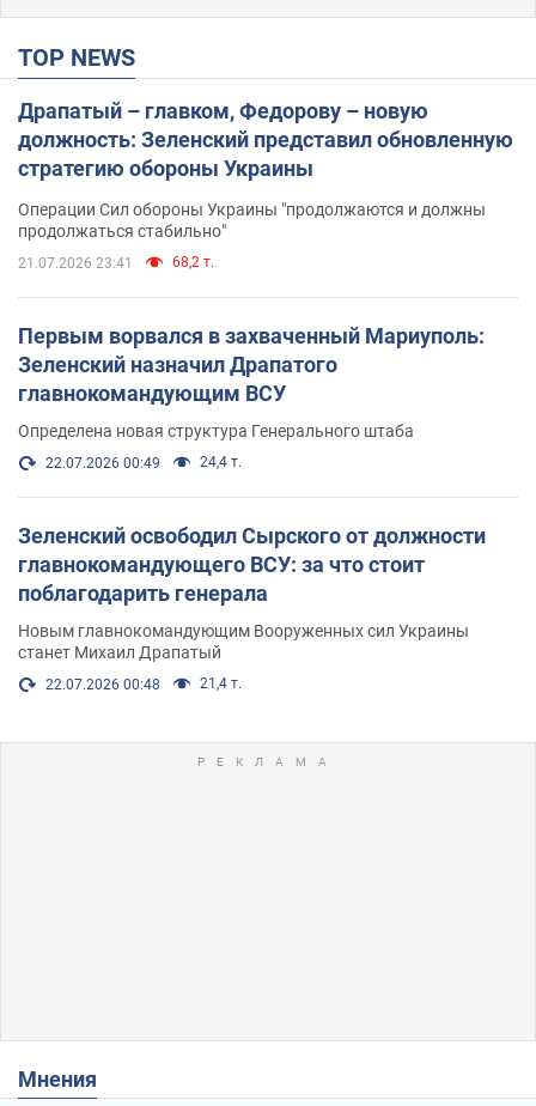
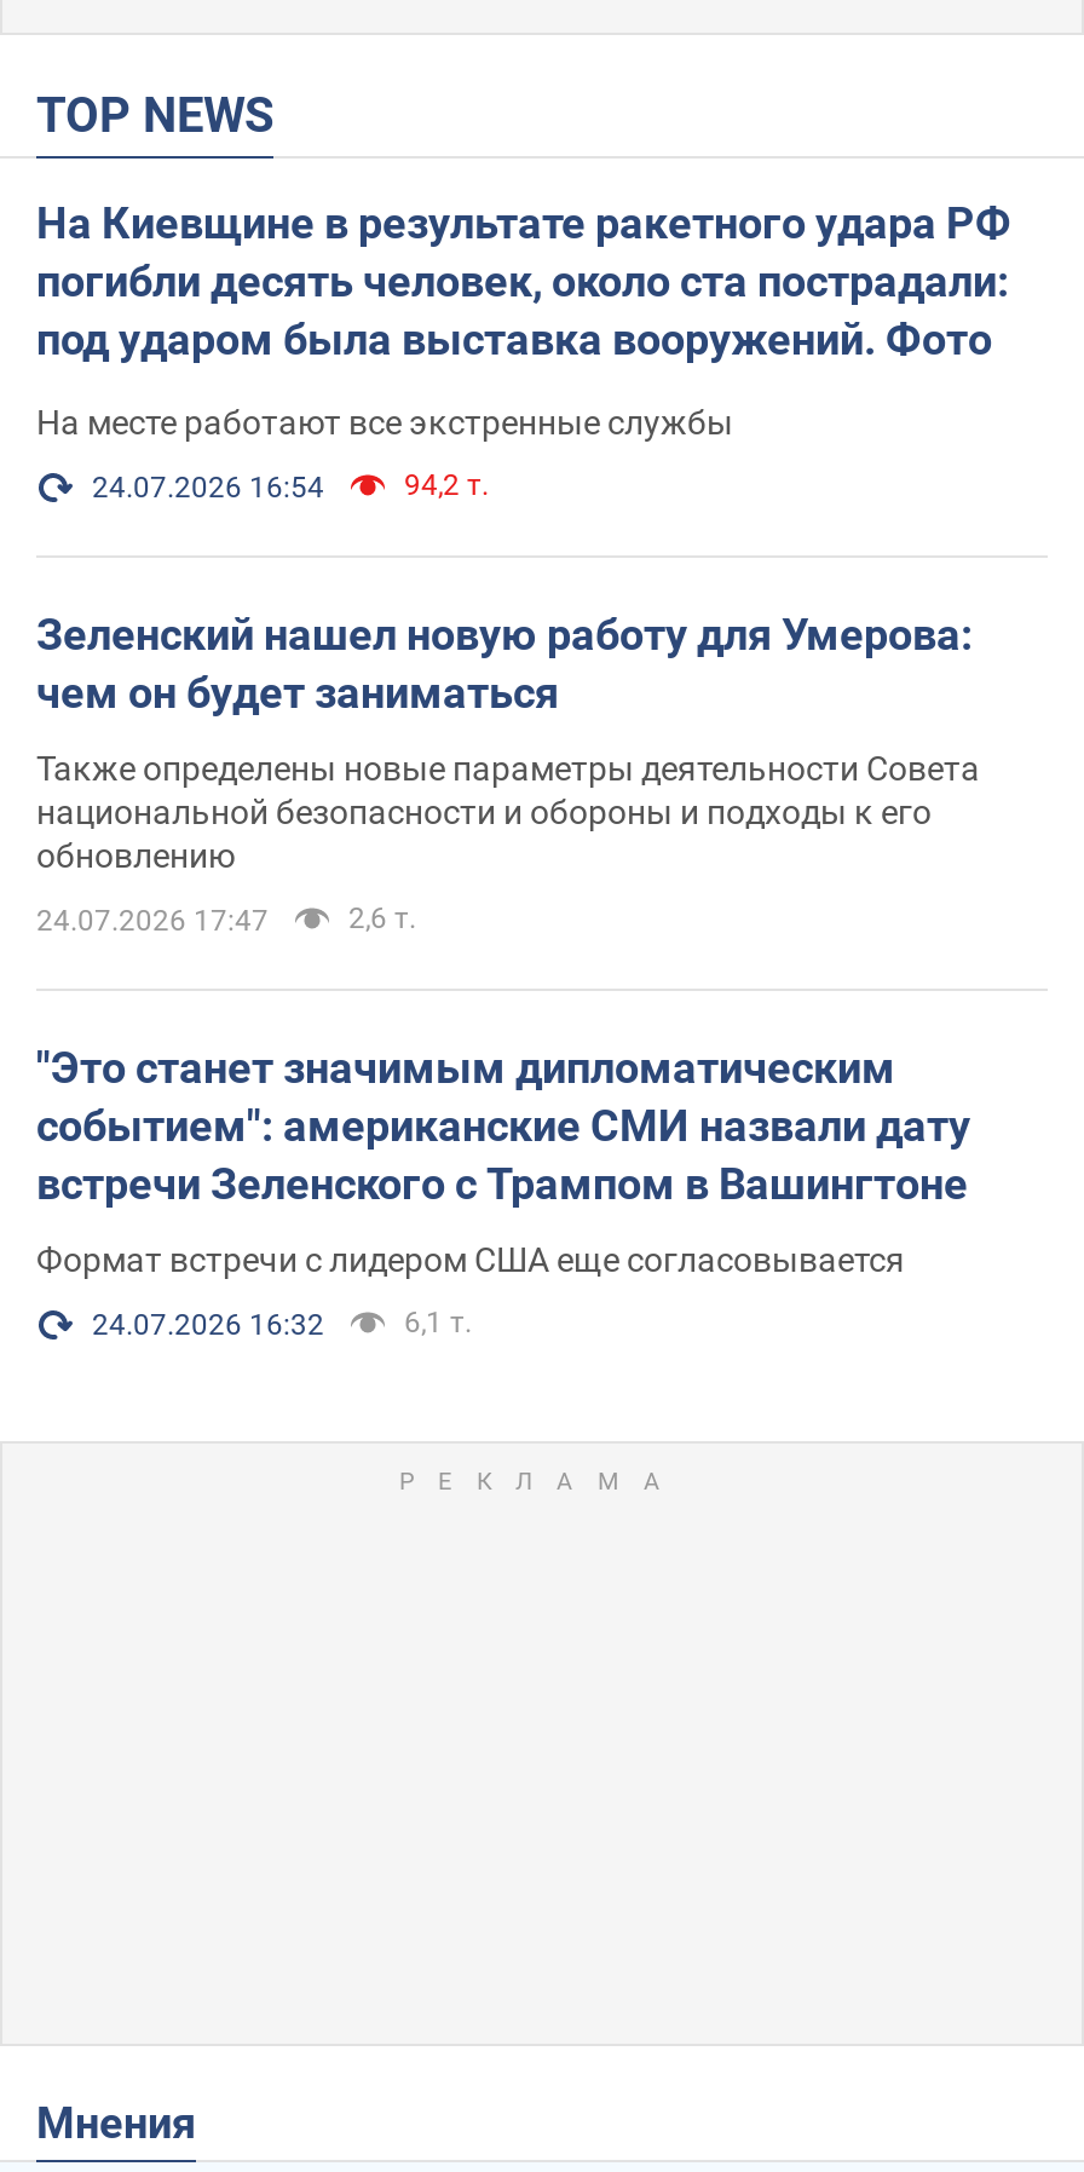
[18,98,513,180] Драпатый – главком, Федорову – новую | должность: Зеленский представил обновленную | стратегию обороны Украины -> [36,197,1011,363] На Киевщине в результате ракетного удара РФ | погибли десять человек, около ста пострадали: | под ударом была выставка вооружений. Фото
[18,200,486,240] Операции Сил обороны Украины "продолжаются и должны | продолжаться стабильно" -> [36,402,733,441] На месте работают все экстренные службы
[18,253,214,271] 21.07.2026 23:41 | 68,2 т. -> [92,468,489,504] 24.07.2026 16:54 | 94,2 т.
[18,323,485,405] Первым ворвался в захваченный Мариуполь: | Зеленский назначил Драпатого | главнокомандующим ВСУ -> [36,608,973,717] Зеленский нашел новую работу для Умерова: | чем он будет заниматься
[18,421,414,440] Определена новая структура Генерального штаба -> [36,748,980,874] Также определены новые параметры деятельности Совета | национальной безопасности и обороны и подходы к его | обновлению
[45,453,242,471] 22.07.2026 00:49 | 24,4 т. -> [36,901,416,937] 24.07.2026 17:47 | 2,6 т.
[18,523,486,605] Зеленский освободил Сырского от должности | главнокомандующего ВСУ: за что стоит | поблагодарить генерала -> [36,1041,970,1208] "Это станет значимым дипломатическим | событием": американские СМИ назвали дату | встречи Зеленского с Трампом в Вашингтоне
[18,621,469,662] Новым главнокомандующим Вооруженных сил Украины | станет Михаил Драпатый -> [36,1240,905,1278] Формат встречи с лидером США еще согласовывается
[45,675,242,693] 22.07.2026 00:48 | 21,4 т. -> [92,1305,472,1341] 24.07.2026 16:32 | 6,1 т.

